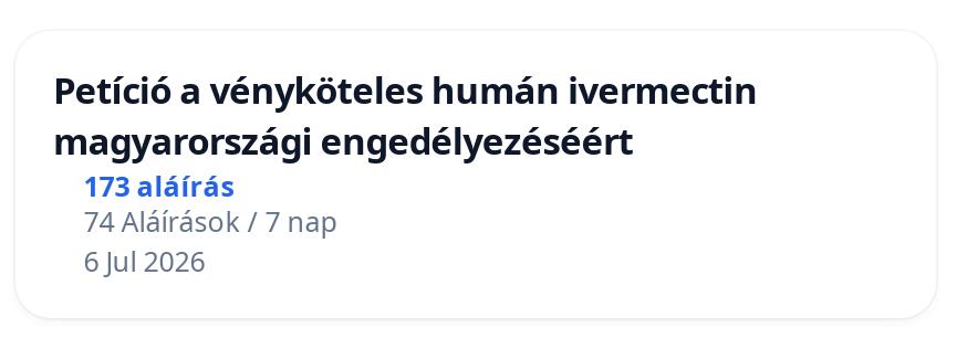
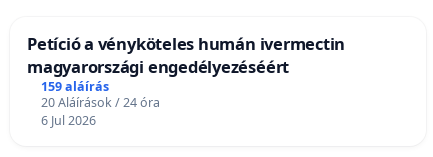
[84,168,234,205] 173 aláírás -> [41,78,109,95] 159 aláírás
[84,203,338,241] 74 Aláírások / 7 nap -> [41,94,160,111] 20 Aláírások / 24 óra

